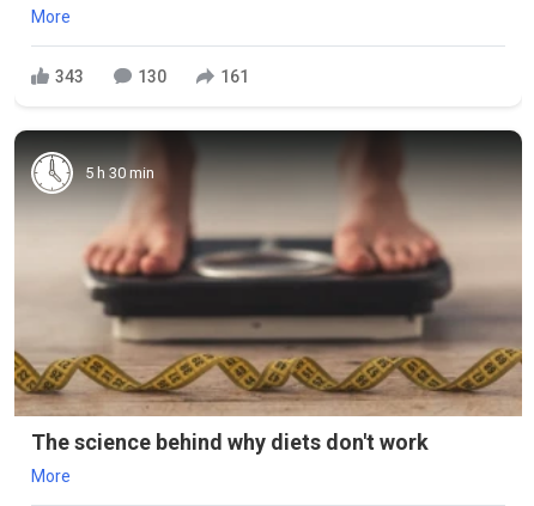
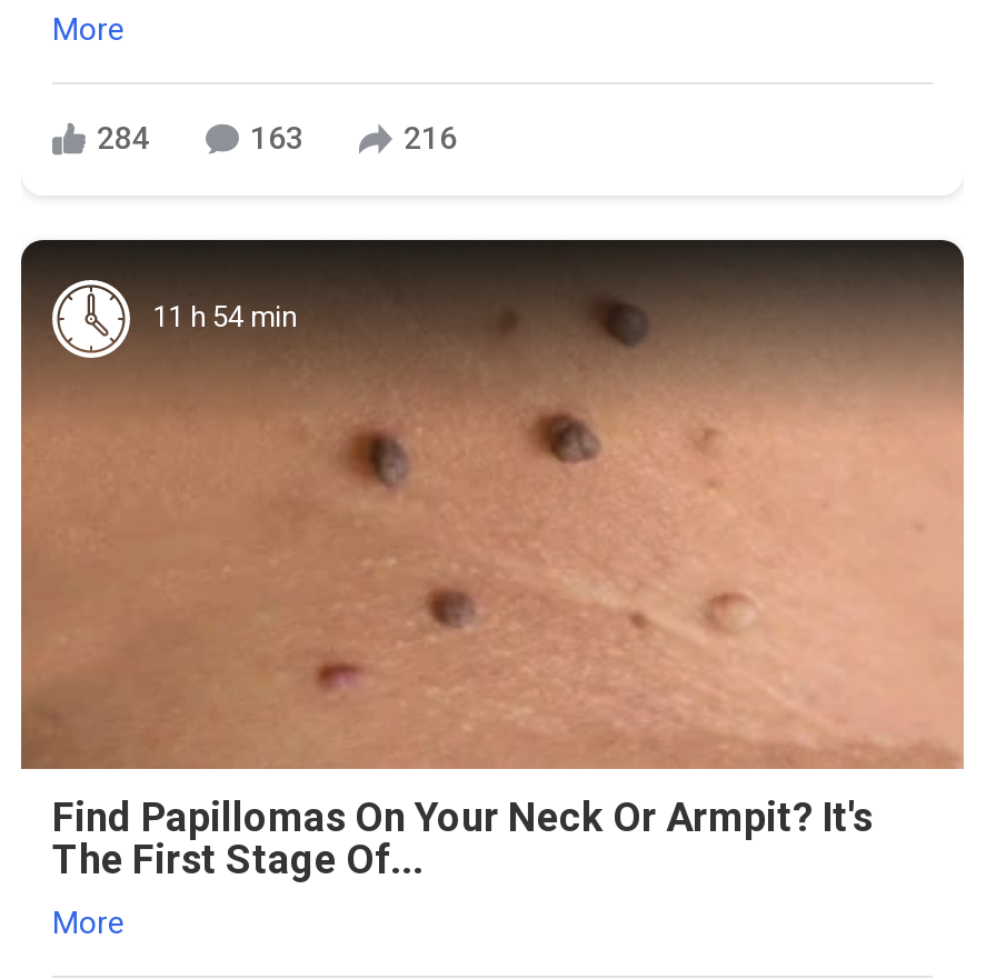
[55,66,249,86] 343 | 130 | 161 -> [97,120,457,156] 284 | 163 | 216
[14,151,523,413] [image] | 5 h 30 min -> [21,272,964,768] [image] | 11 h 54 min
[31,429,429,454] The science behind why diets don't work -> [52,793,873,882] Find Papillomas On Your Neck Or Armpit? It's | The First Stage Of...

